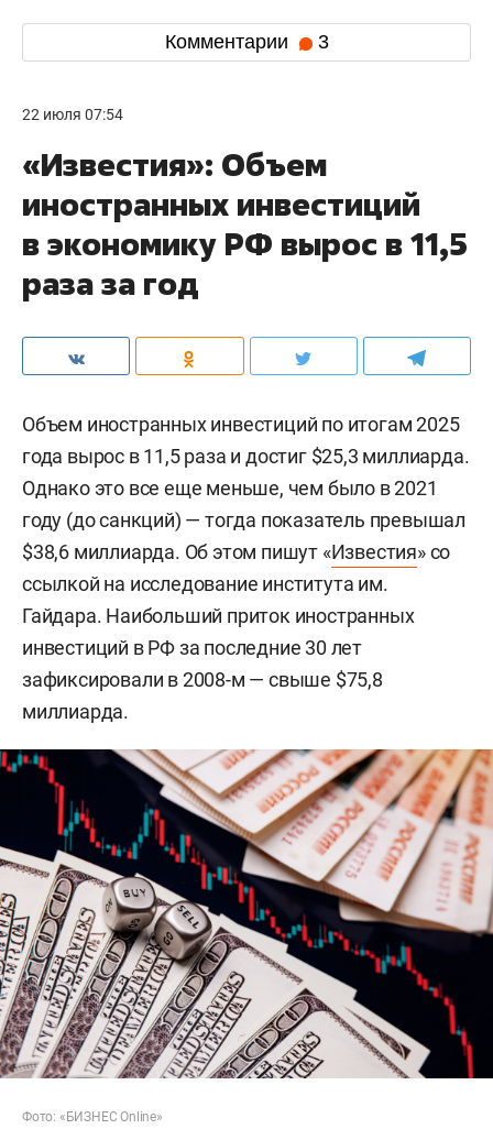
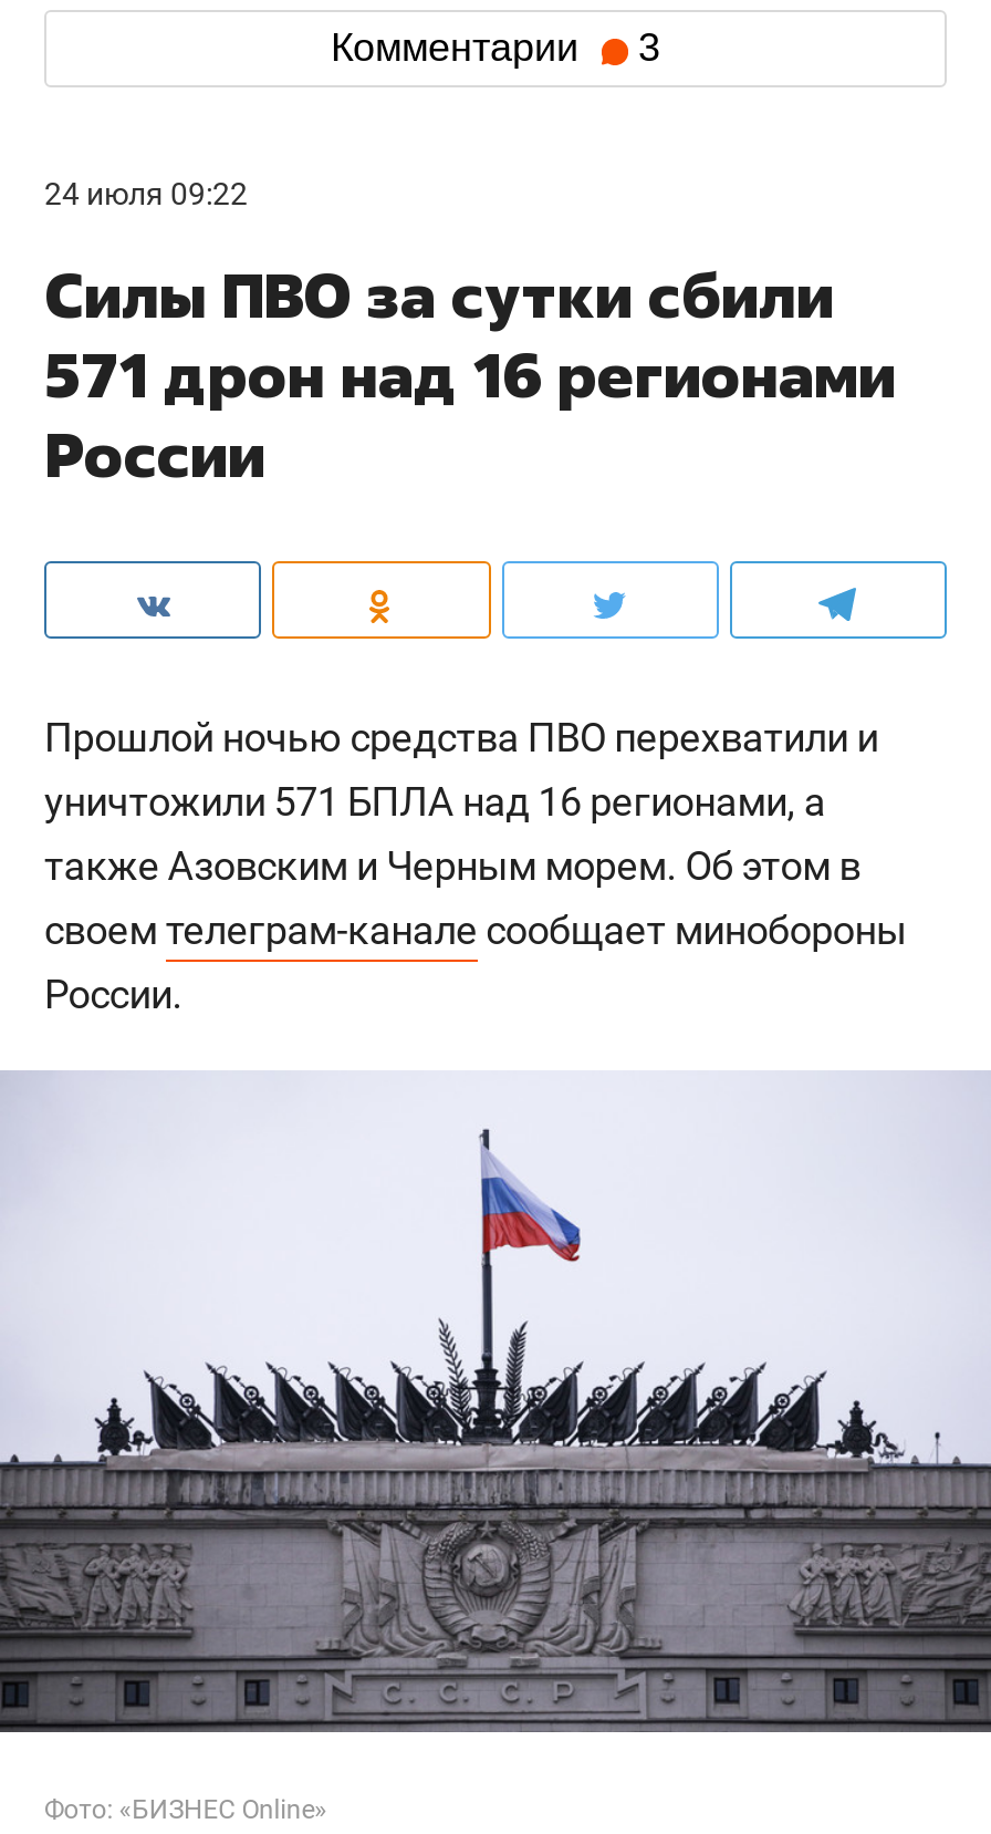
[22,106,123,123] 22 июля 07:54 -> [44,176,248,211] 24 июля 09:22
[22,144,468,304] «Известия»: Объем | иностранных инвестиций | в экономику РФ вырос в 11,5 | раза за год -> [44,253,896,495] Силы ПВО за сутки сбили | 571 дрон над 16 регионами | России
[22,413,469,723] Объем иностранных инвестиций по итогам 2025 | года вырос в 11,5 раза и достиг $25,3 миллиарда. | Однако это все еще меньше, чем было в 2021 | году (до санкций) — тогда показатель превышал | $38,6 миллиарда. Об этом пишут «Известия» со | ссылкой на исследование института им. | Гайдара. Наибольший приток иностранных | инвестиций в РФ за последние 30 лет | зафиксировали в 2008-м — свыше $75,8 | миллиарда. -> [44,714,906,1017] Прошлой ночью средства ПВО перехватили и | уничтожили 571 БПЛА над 16 регионами, а | также Азовским и Черным морем. Об этом в | своем телеграм-канале сообщает минобороны | России.
[3,748,490,1079] [image] -> [7,1070,984,1734] [image]

